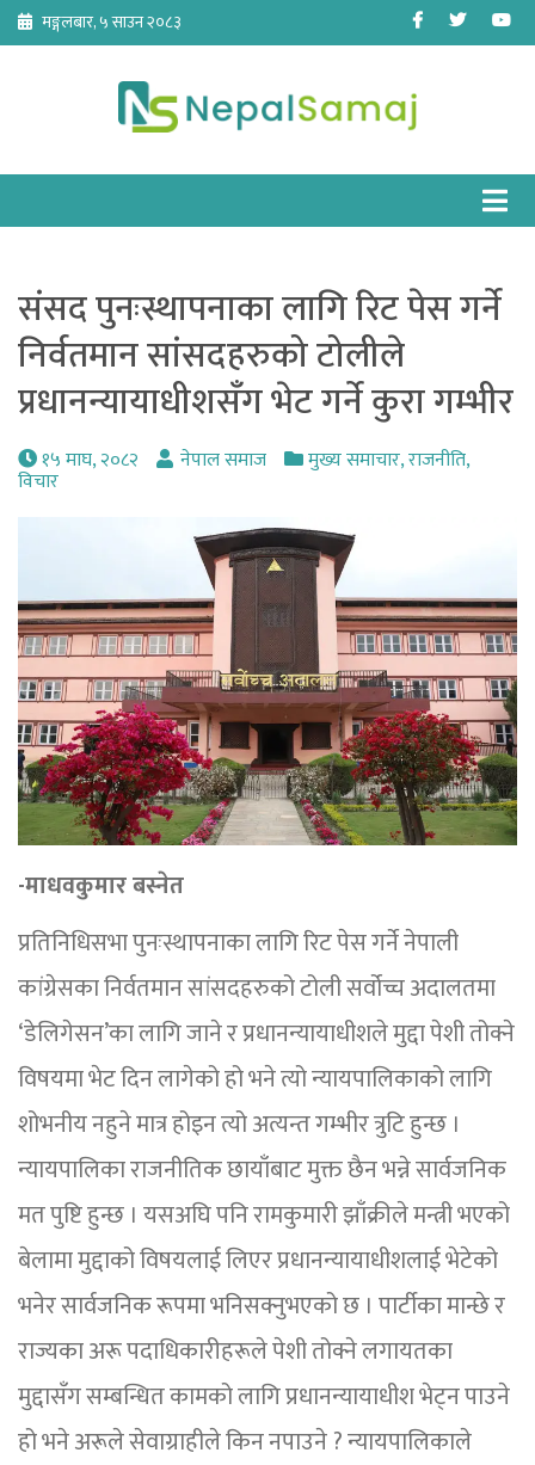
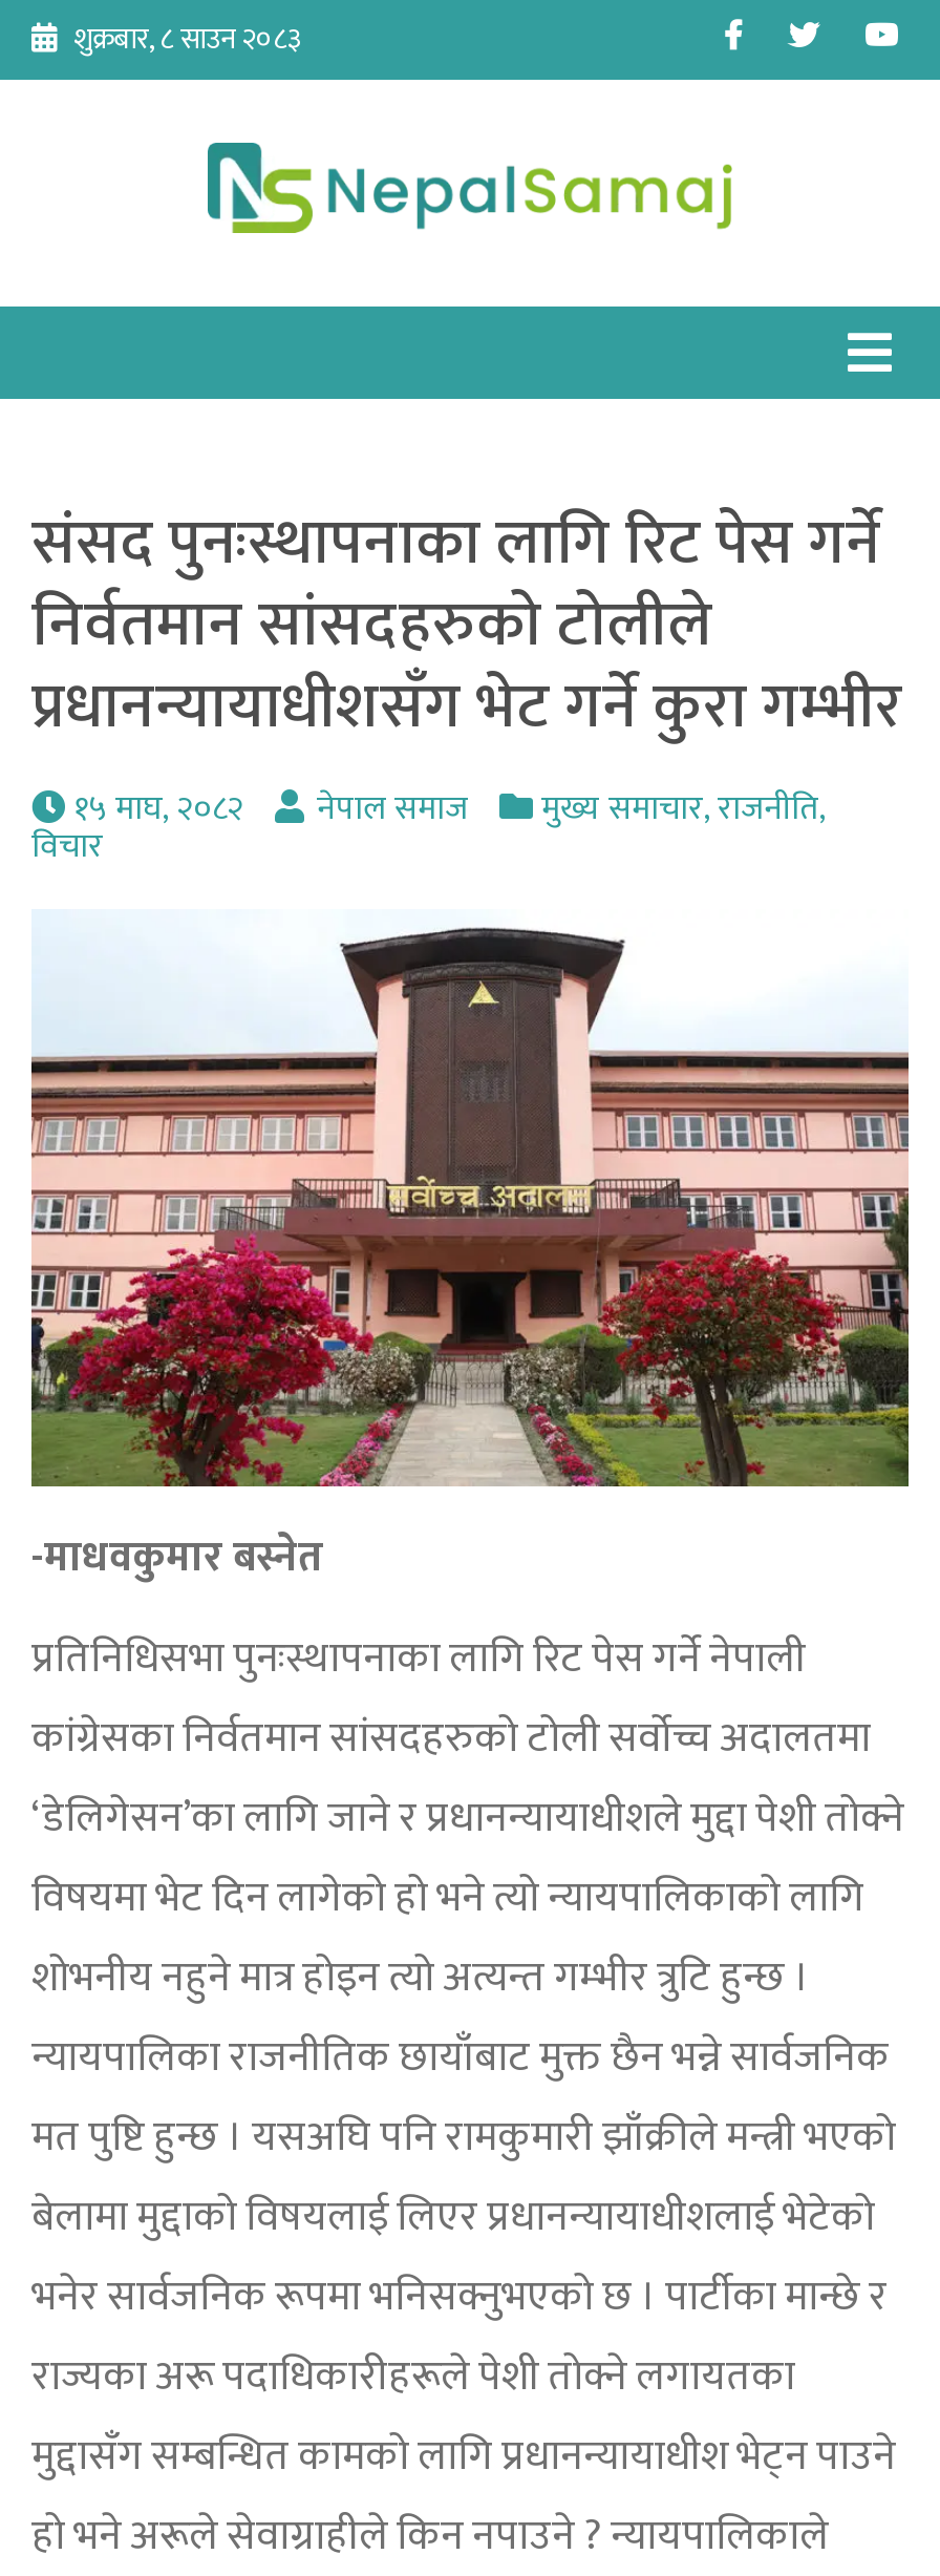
[42,8,182,36] मङ्गलबार, ५ साउन २०८३ -> [73,15,302,63] शुक्रबार, ८ साउन २०८३

